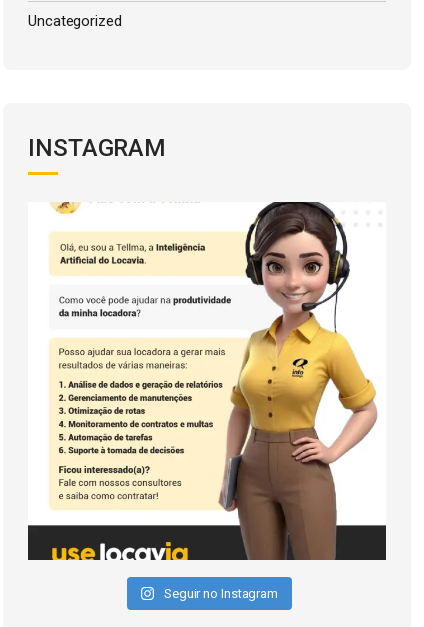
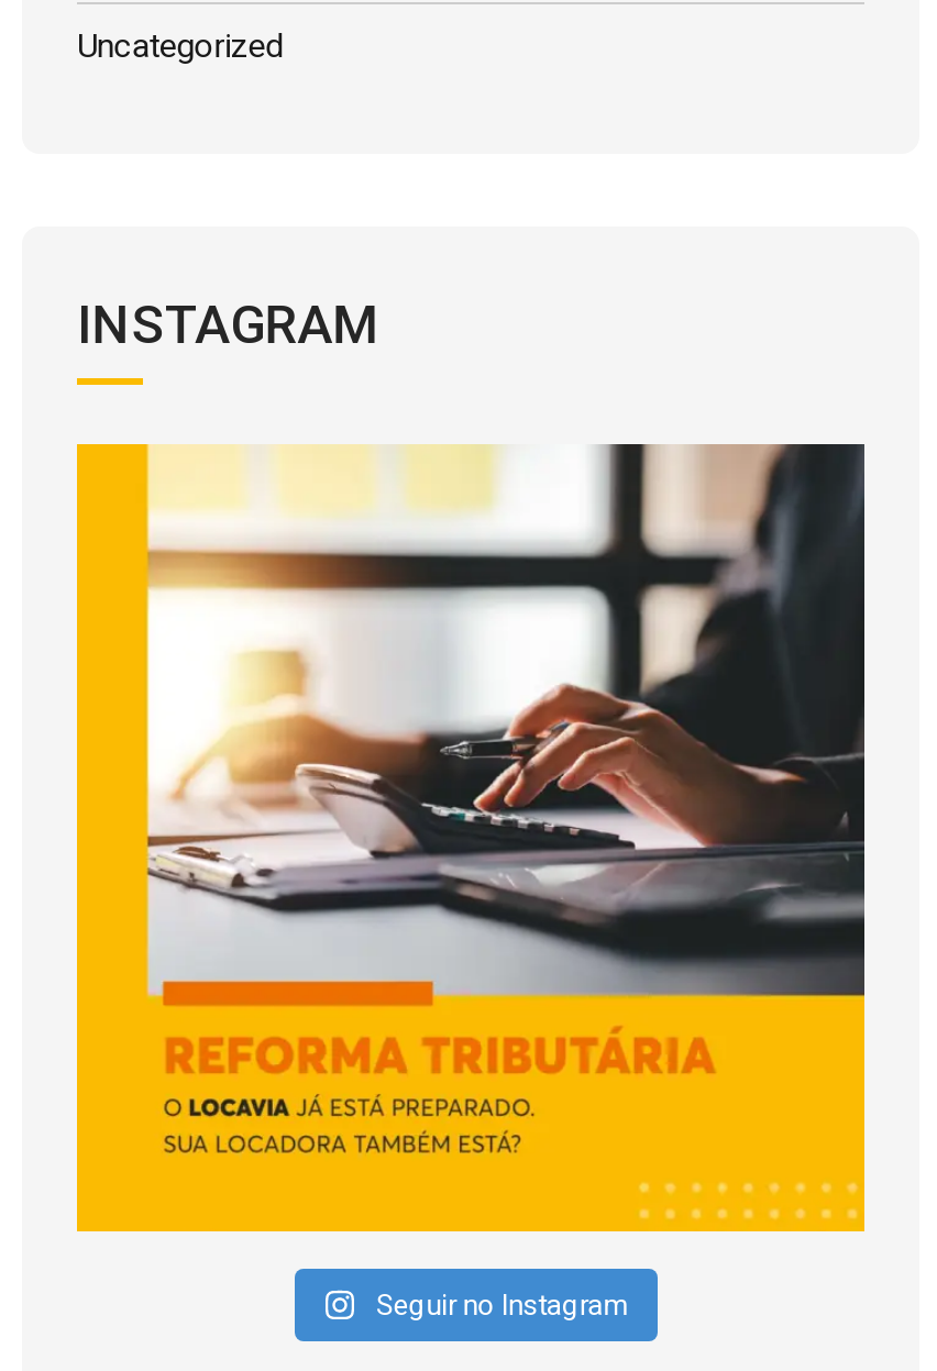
[27,201,387,561] [image] -> [75,442,867,1234] [image]

